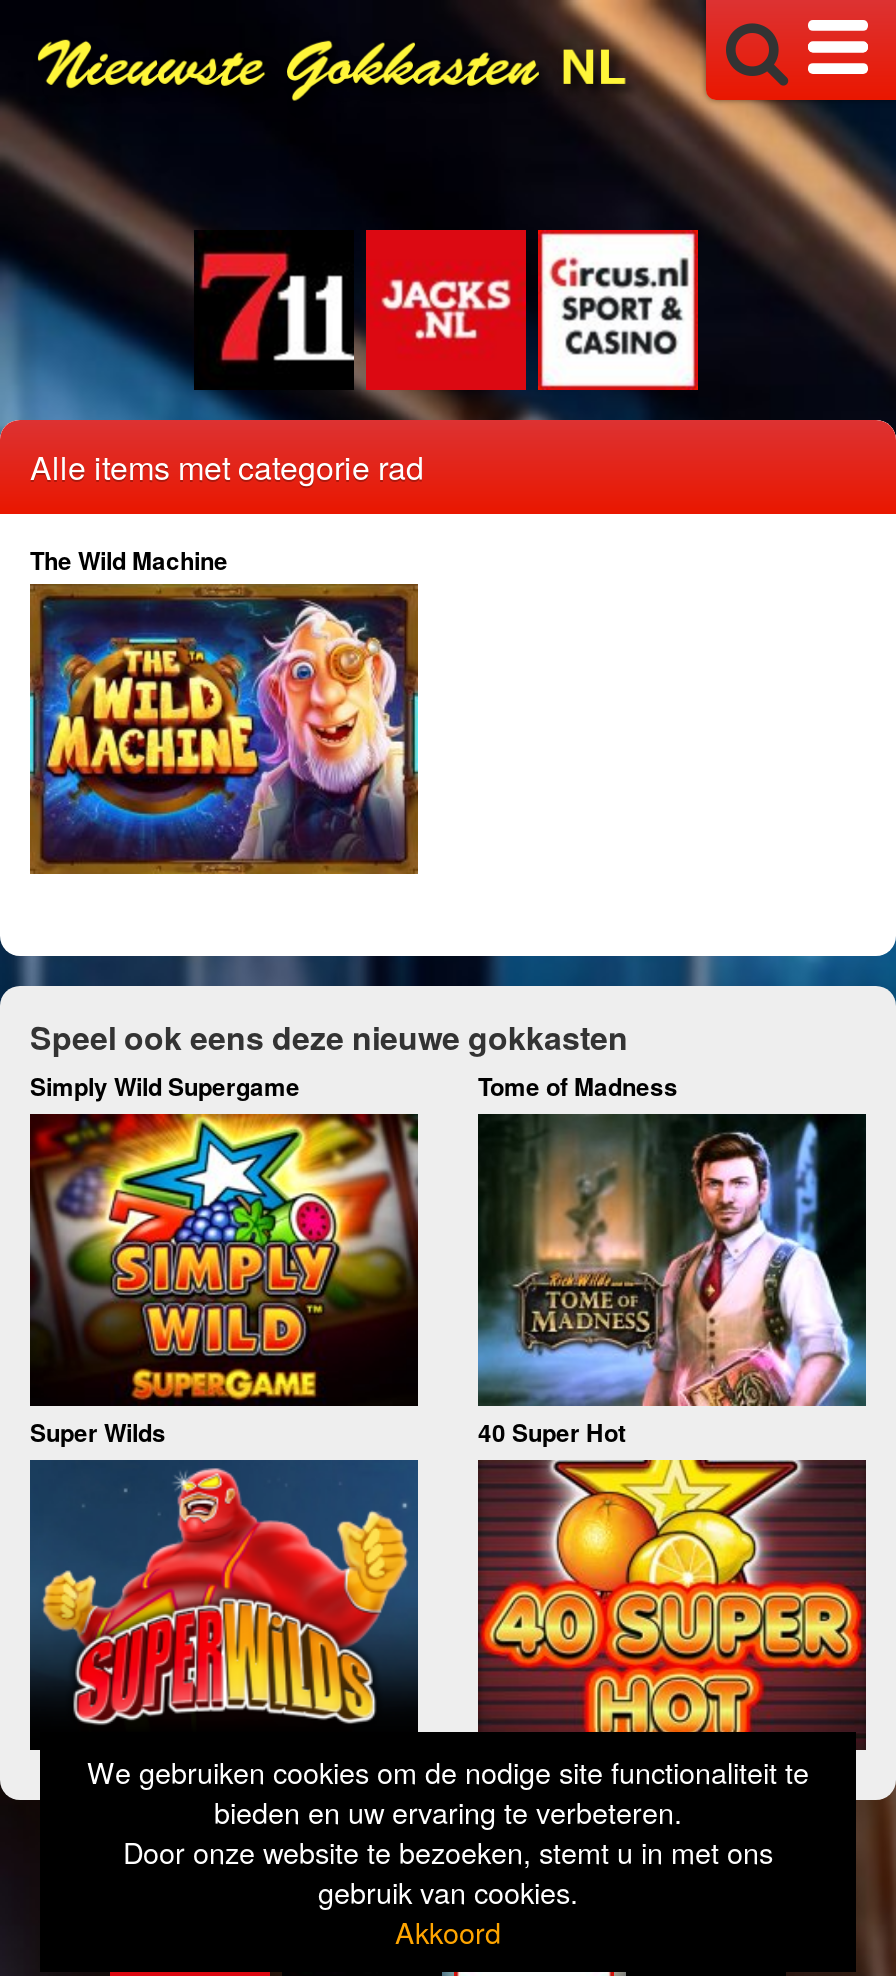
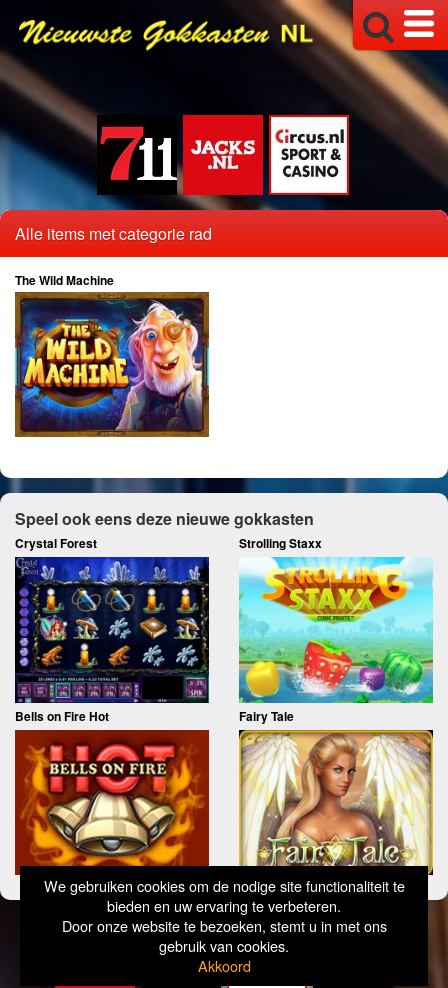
[30,1069,678,1105] Simply Wild Supergame | Tome of Madness -> [15,534,322,552] Crystal Forest | Strolling Staxx
[30,1112,626,1449] [image] | Super Wilds | 40 Super Hot -> [15,556,294,725] [image] | Bells on Fire Hot | Fairy Tale
[476,1112,868,1408] [image] -> [238,556,434,704] [image]
[28,1458,420,1752] [image] -> [14,729,210,876] [image]
[476,1458,868,1748] [image] -> [238,729,434,874] [image]

